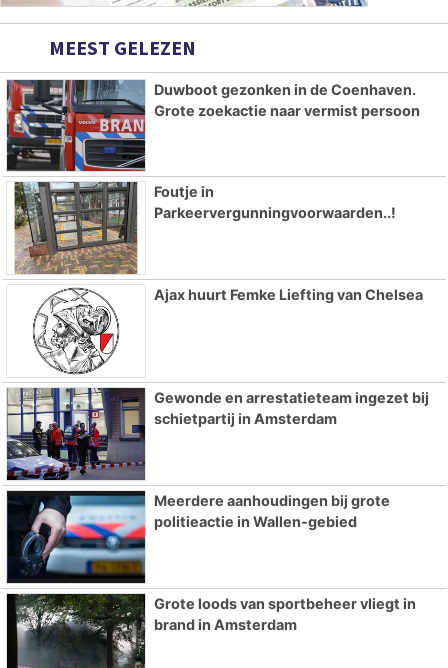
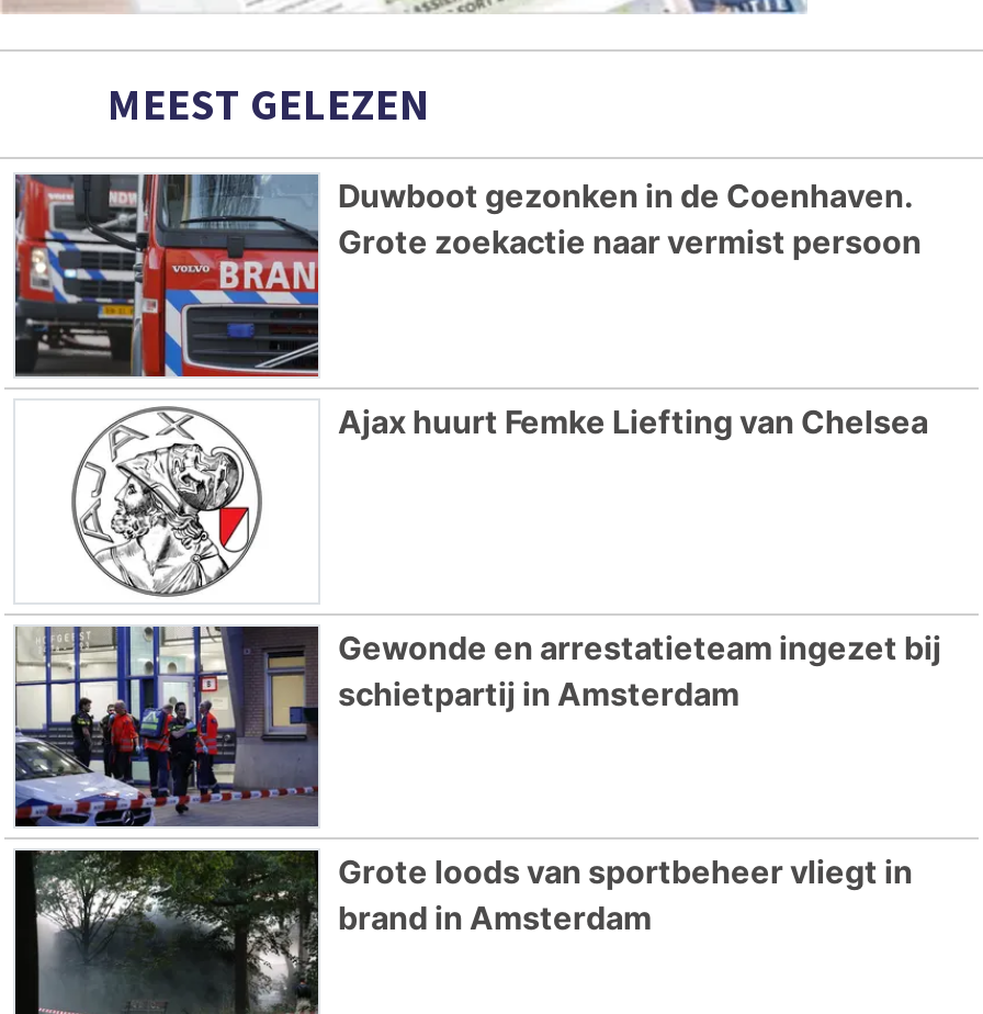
[13,182,396,274] [image] | Foutje in | Parkeervergunningvoorwaarden..! -> none
[7,490,390,584] [image] | Meerdere aanhoudingen bij grote | politieactie in Wallen-gebied -> none

